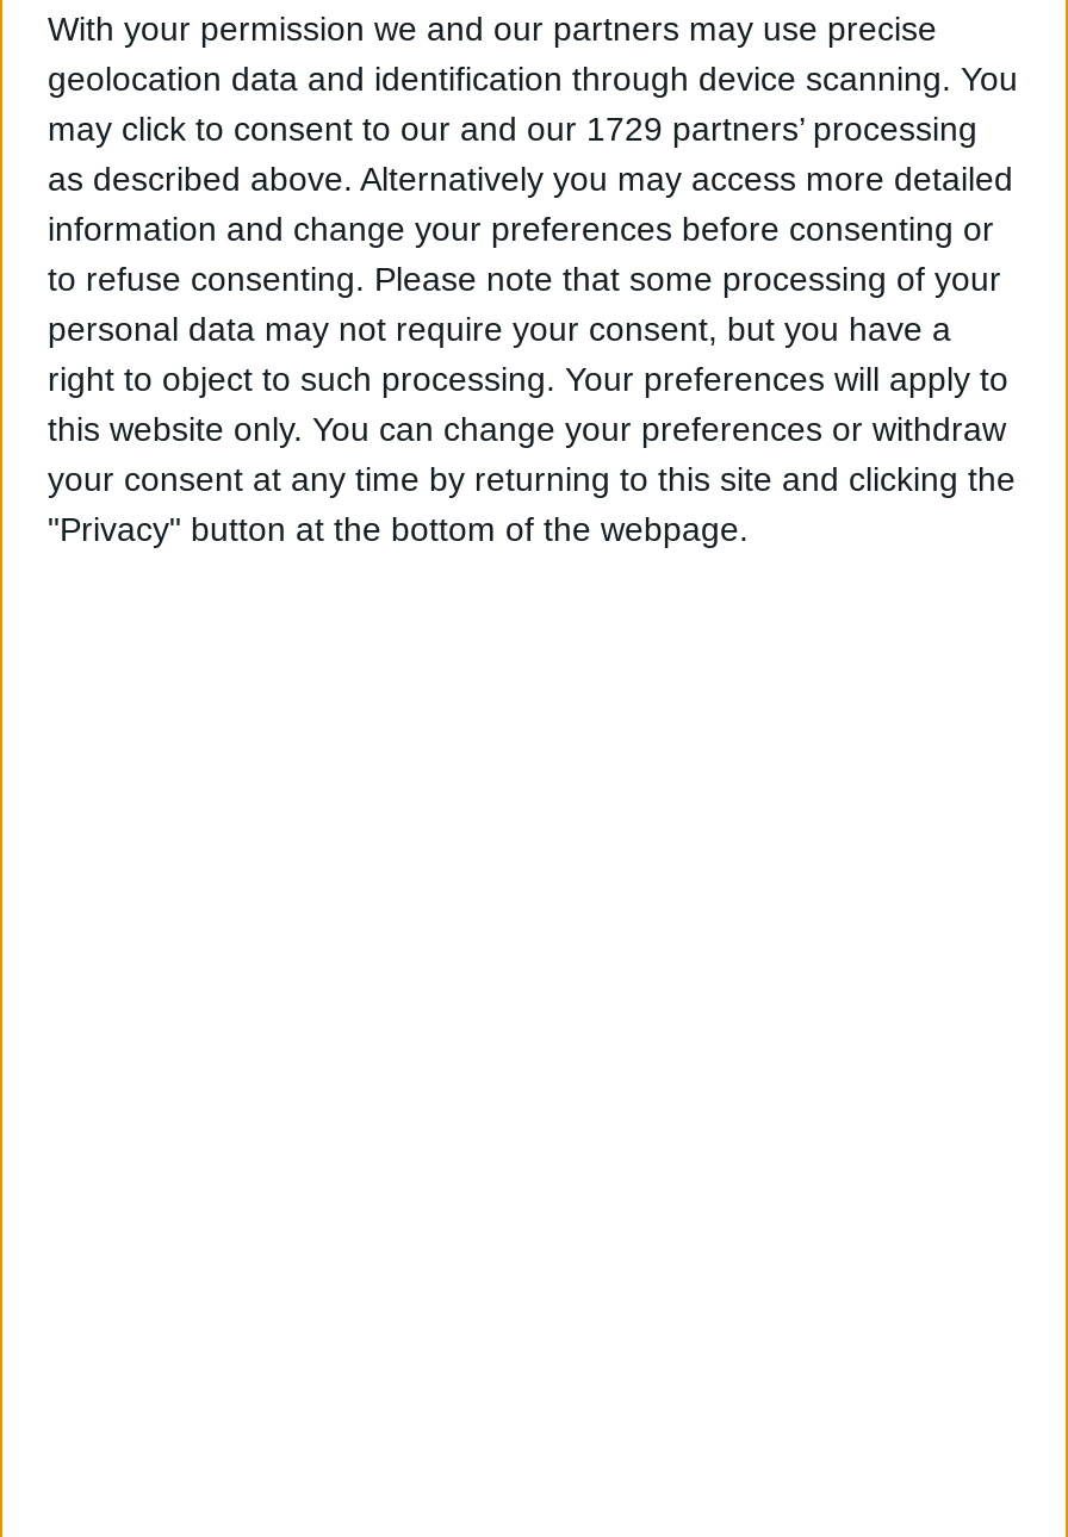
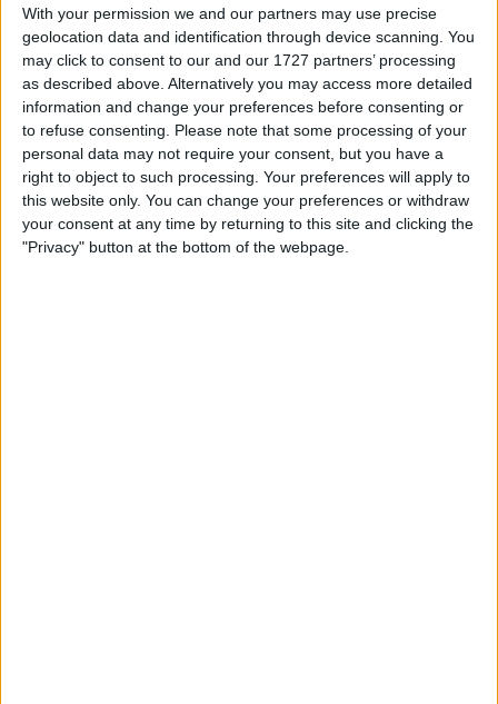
[48,109,977,147] may click to consent to our and our 1729 partners’ processing -> [22,51,456,69] may click to consent to our and our 1727 partners’ processing

